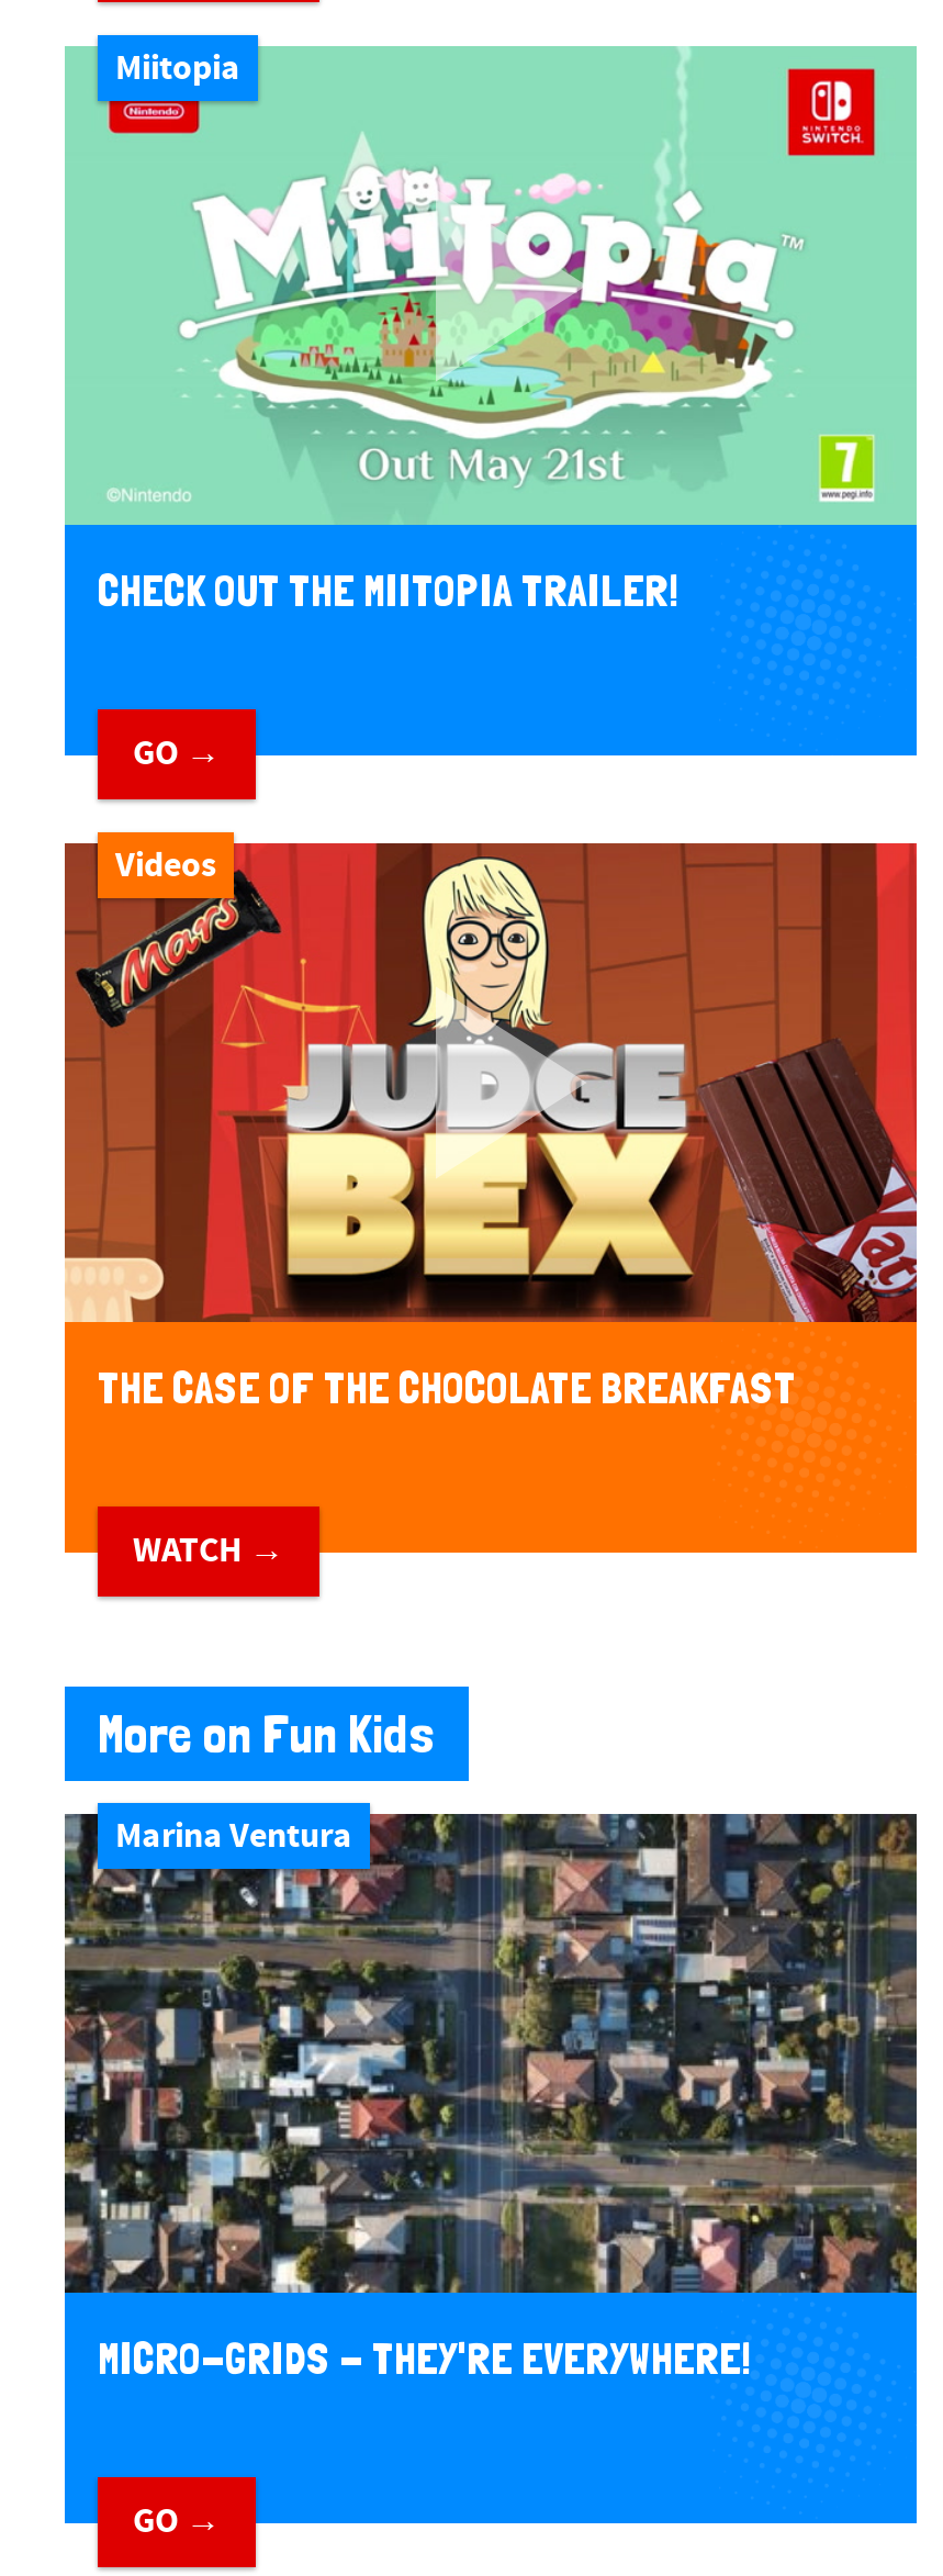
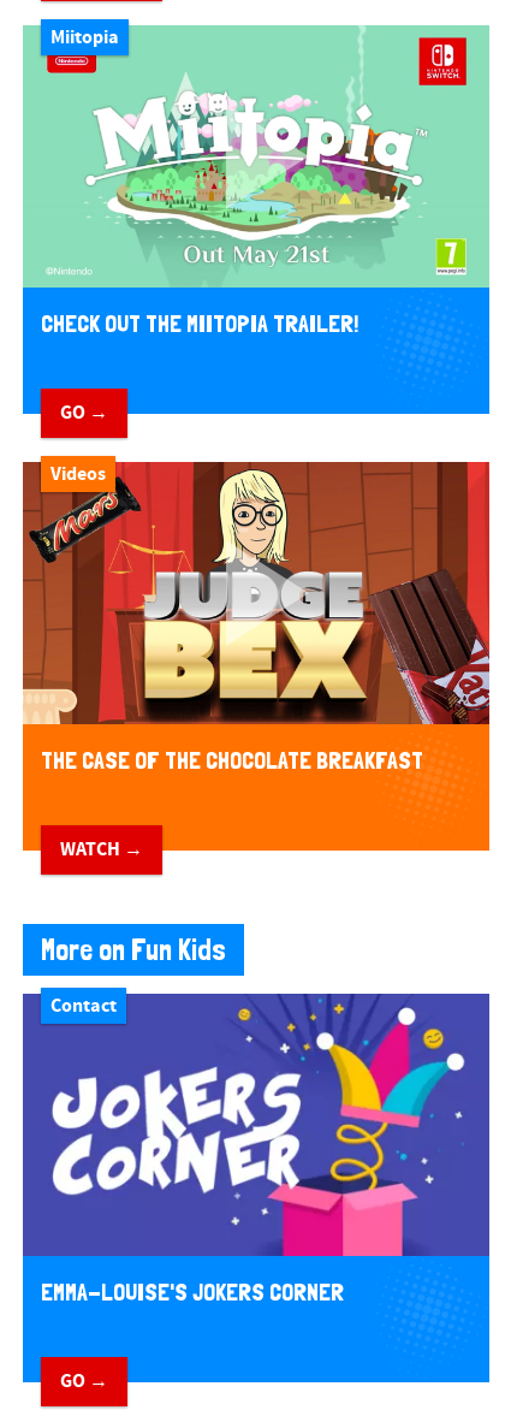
[63,1812,919,2295] [image] | Marina Ventura -> [22,993,491,1257] [image] | Contact
[98,2333,750,2386] MICRO-GRIDS - THEY'RE EVERYWHERE! -> [41,1278,344,1307] EMMA-LOUISE'S JOKERS CORNER

